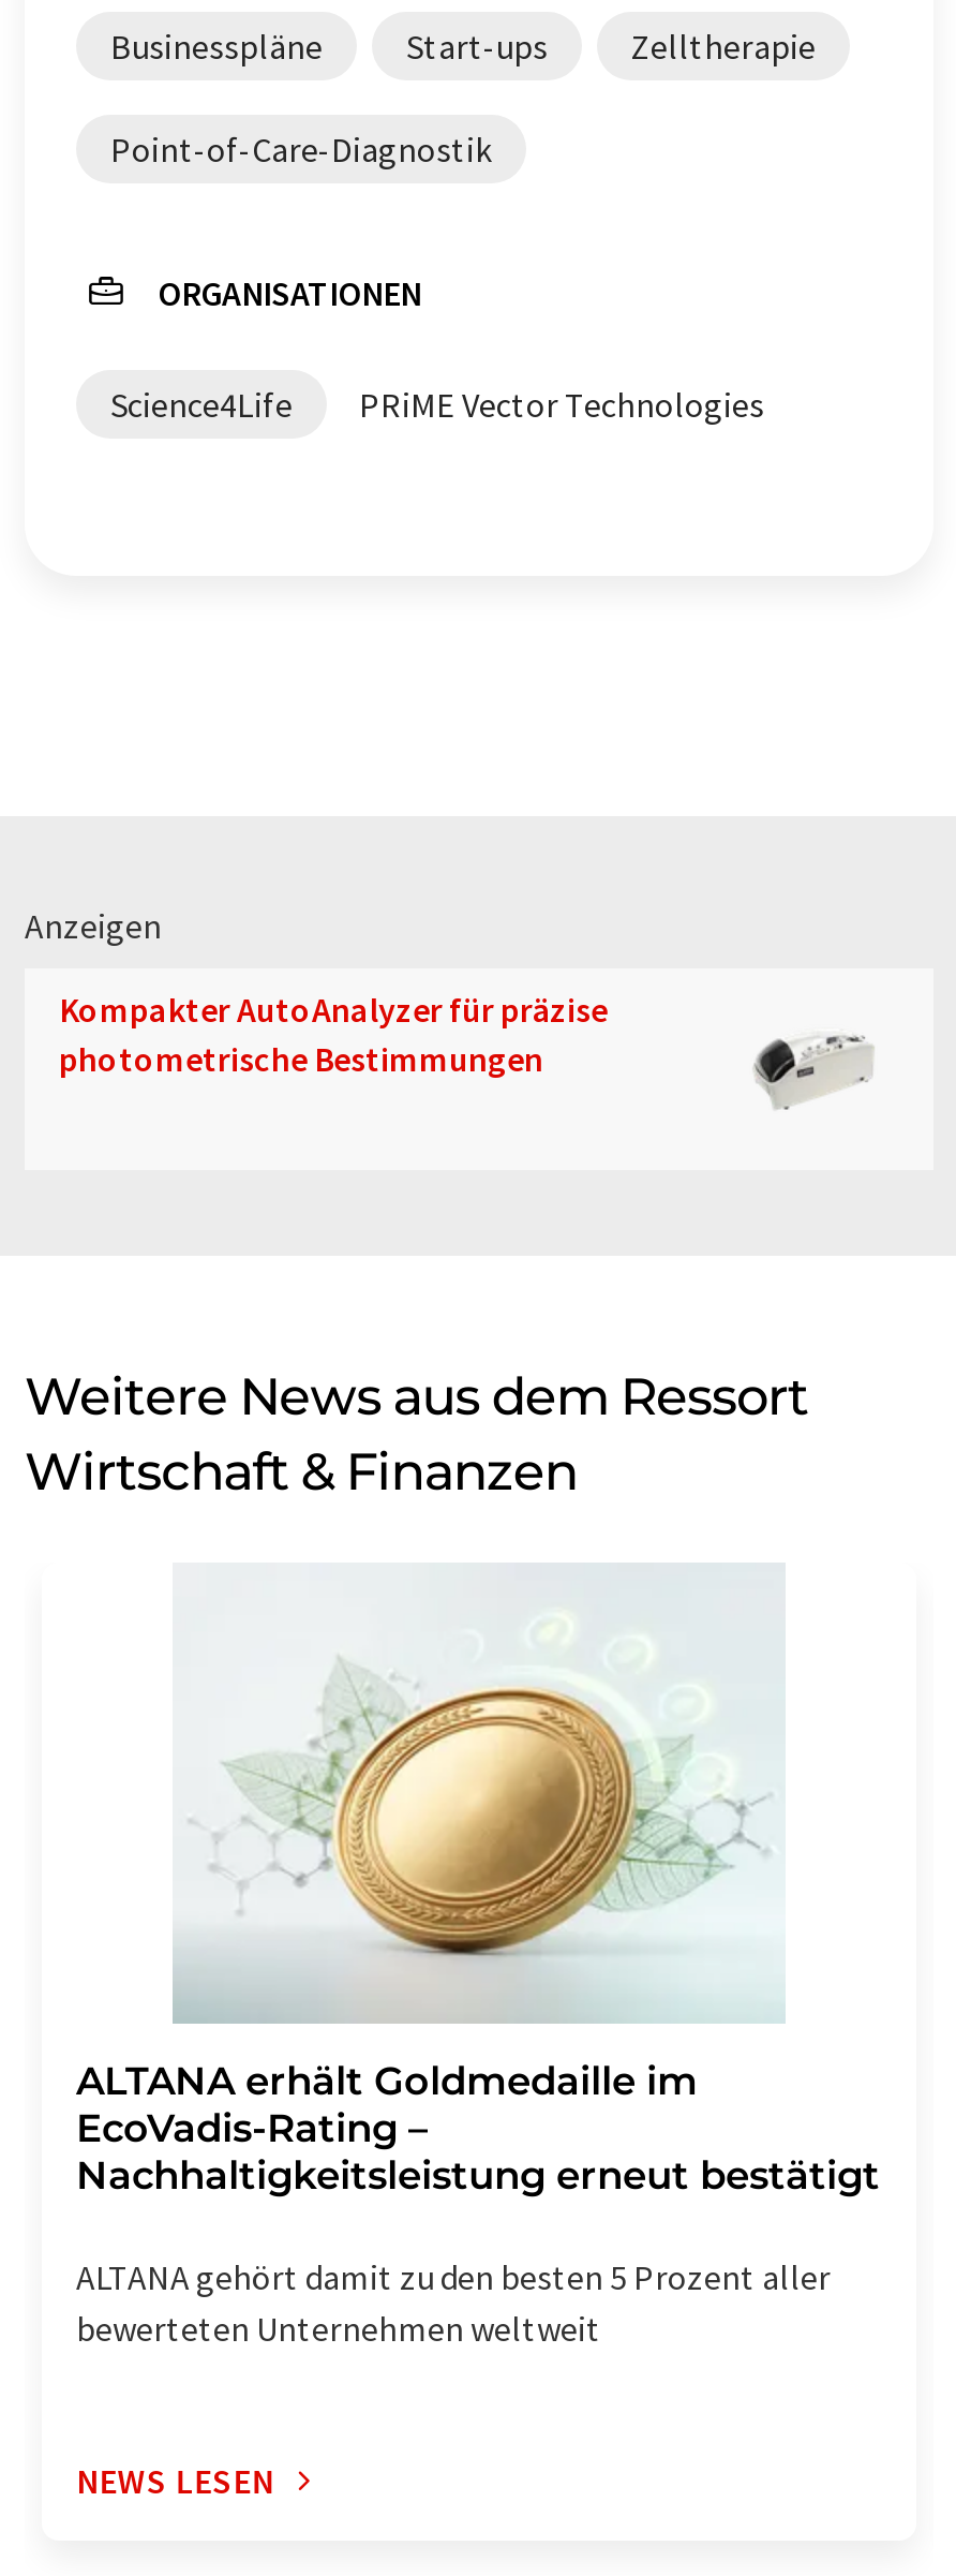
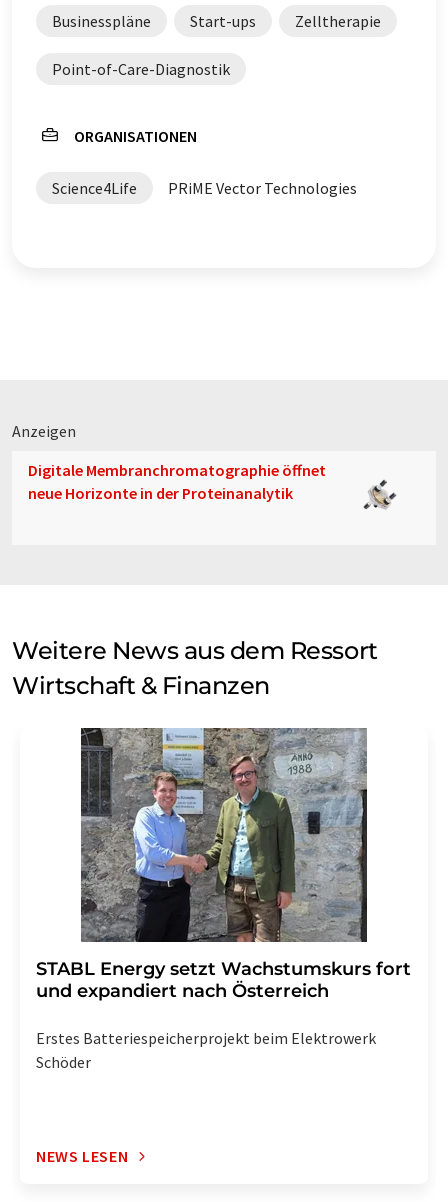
[59,988,608,1080] Kompakter AutoAnalyzer für präzise | photometrische Bestimmungen -> [28,460,326,503] Digitale Membranchromatographie öffnet | neue Horizonte in der Proteinanalytik
[753,1032,873,1111] [image] -> [353,479,407,516] [image]
[76,1561,880,2200] [image] | ALTANA erhält Goldmedaille im | EcoVadis-Rating – | Nachhaltigkeitsleistung erneut bestätigt -> [36,727,411,1002] [image] | STABL Energy setzt Wachstumskurs fort | und expandiert nach Österreich
[76,2255,831,2350] ALTANA gehört damit zu den besten 5 Prozent aller | bewerteten Unternehmen weltweit -> [36,1028,376,1072] Erstes Batteriespeicherprojekt beim Elektrowerk | Schöder

